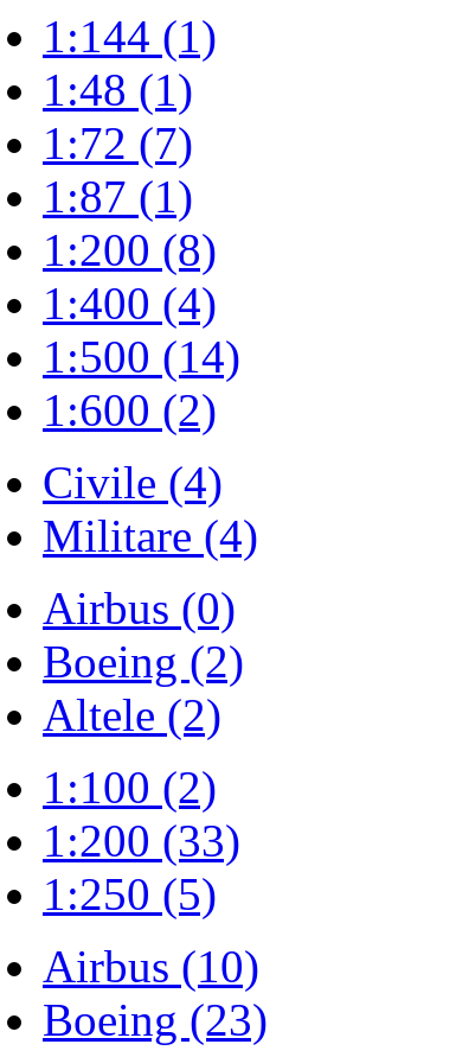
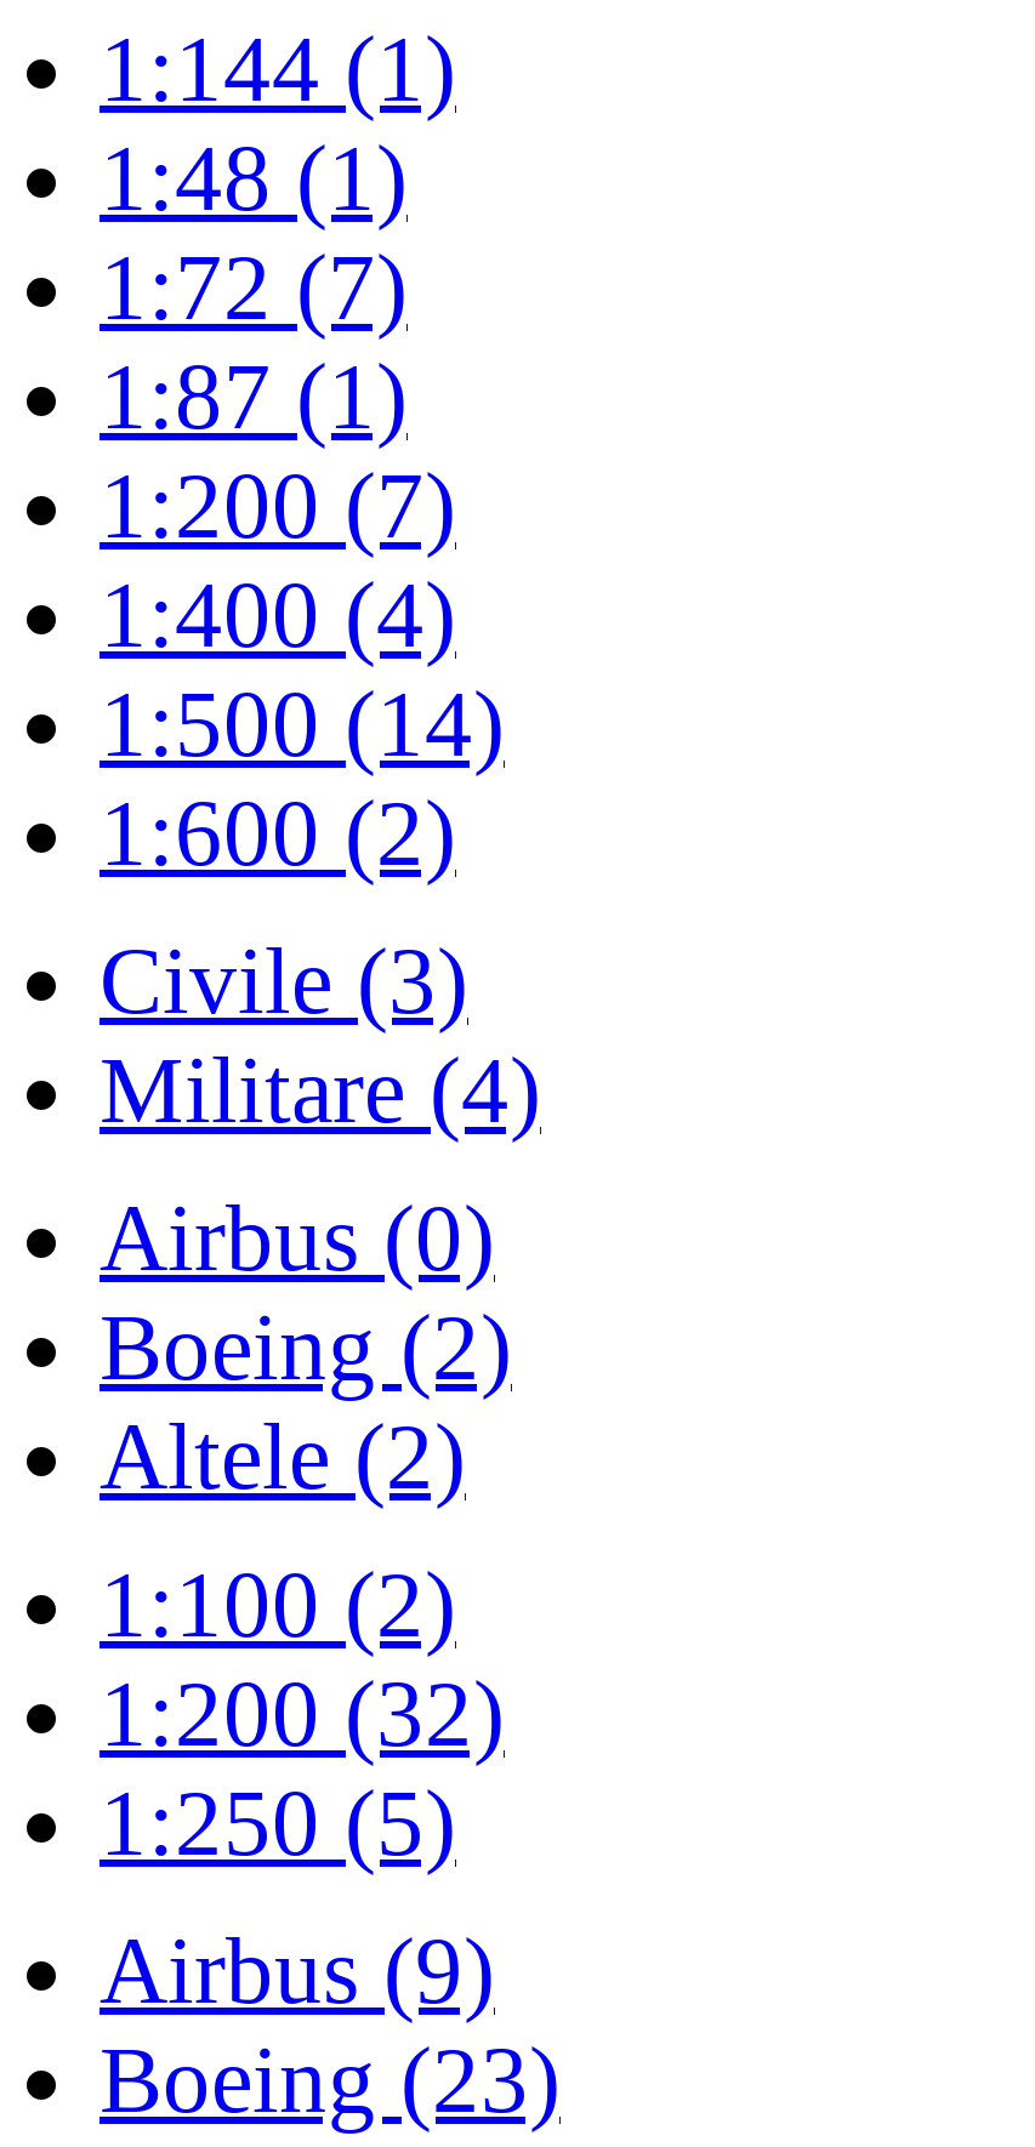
[43,225,217,276] 1:200 (8) -> [99,453,456,557] 1:200 (7)
[43,457,223,508] Civile (4) -> [99,929,468,1033] Civile (3)
[43,815,240,866] 1:200 (33) -> [99,1661,505,1766] 1:200 (32)
[43,941,259,992] Airbus (10) -> [99,1918,495,2023] Airbus (9)

